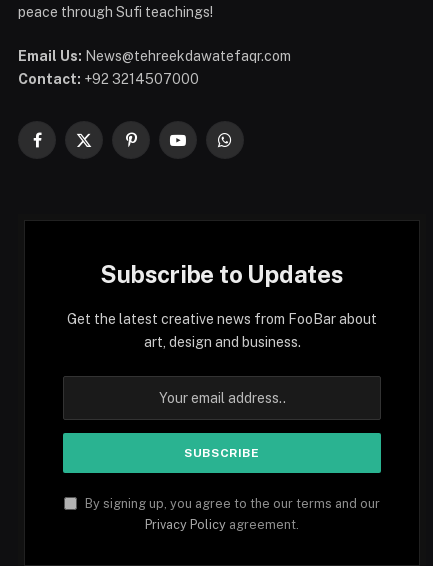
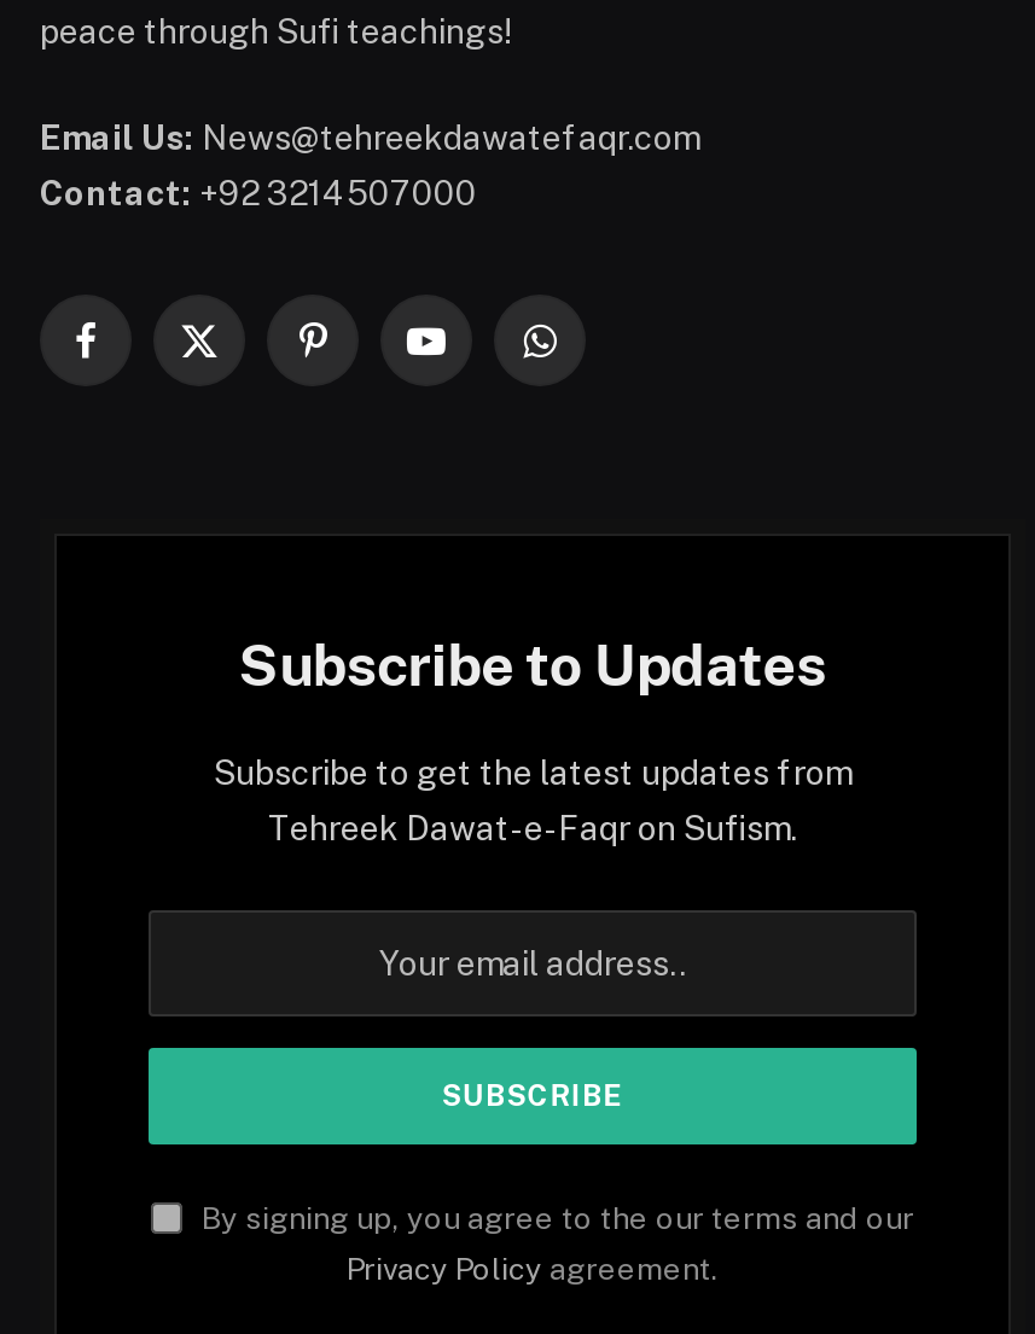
[67,311,377,350] Get the latest creative news from FooBar about | art, design and business. -> [214,752,851,846] Subscribe to get the latest updates from | Tehreek Dawat-e-Faqr on Sufism.

